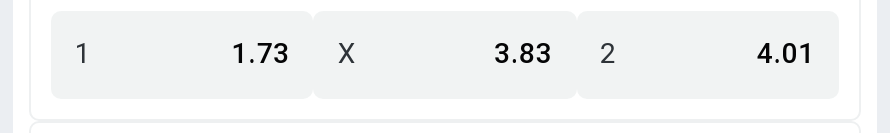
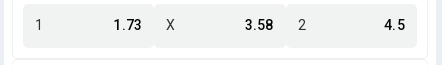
[494,37,617,69] 3.83 2 -> [245,17,306,33] 3.58 2
[757,37,815,69] 4.01 -> [384,17,405,33] 4.5

